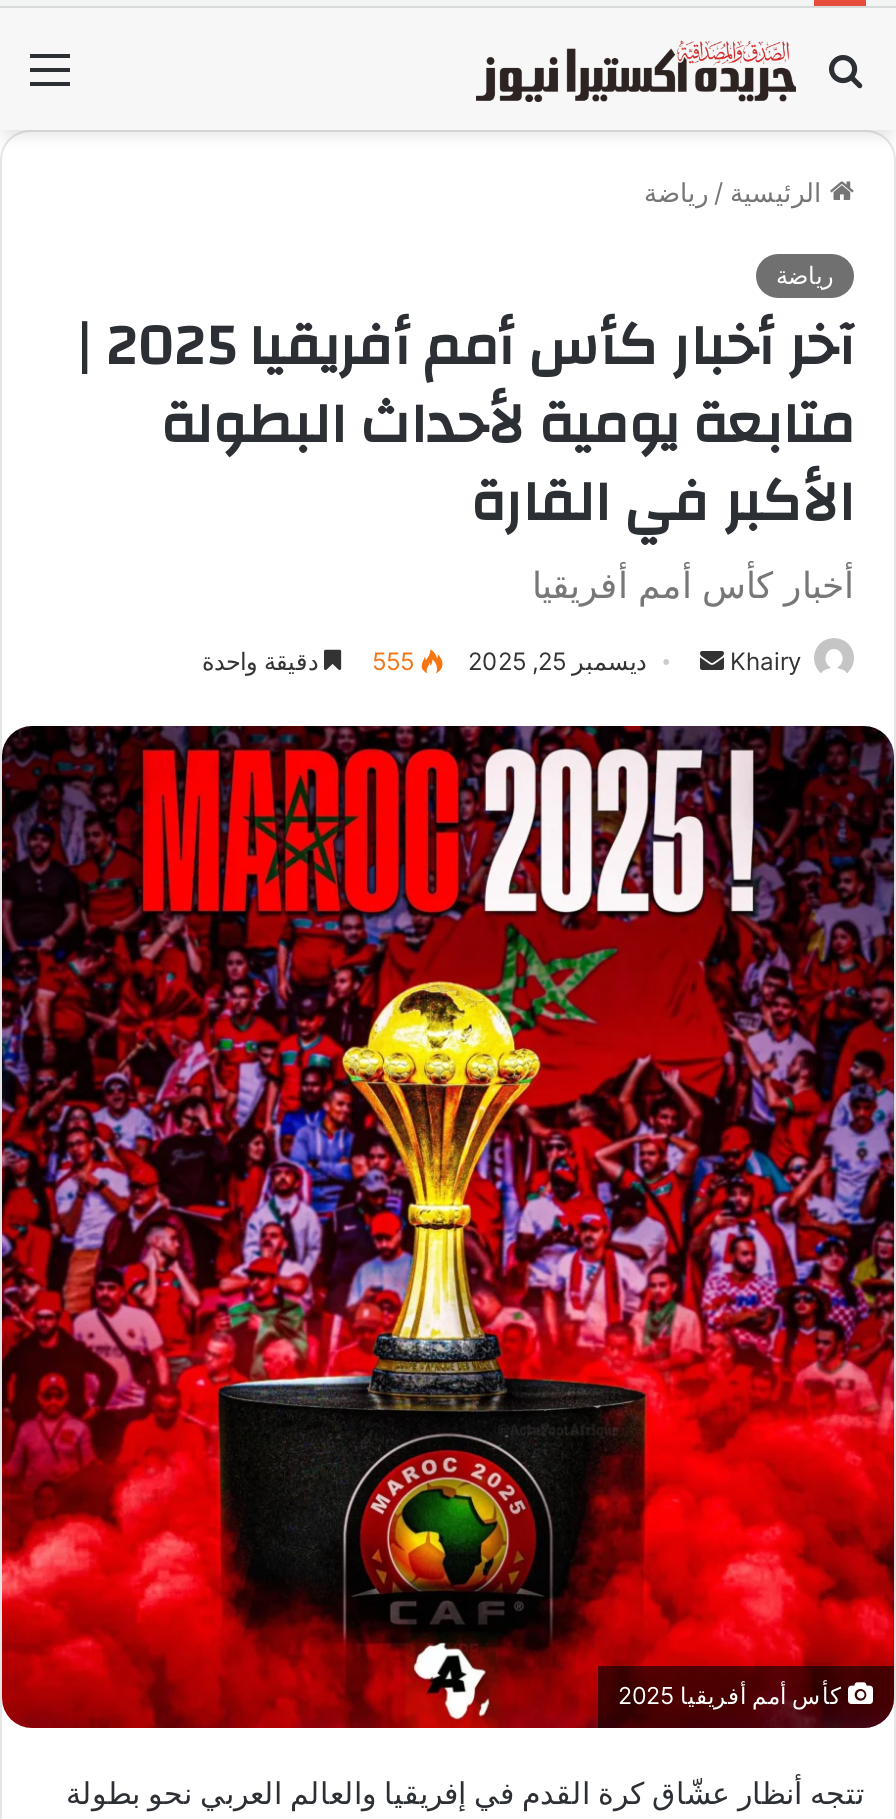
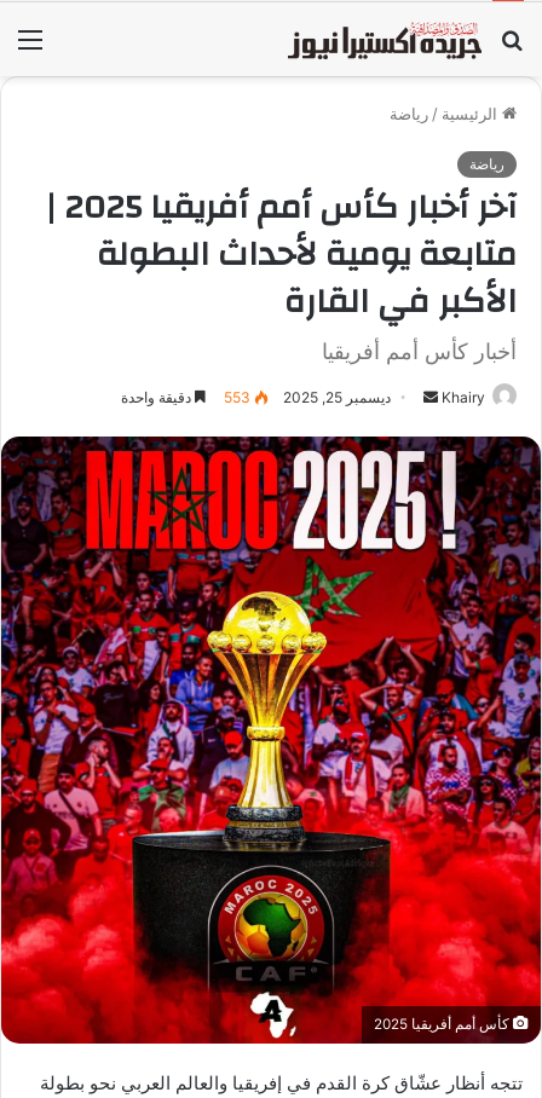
[202,646,414,676] 555 دقيقة واحدة -> [121,388,250,406] 553 دقيقة واحدة

